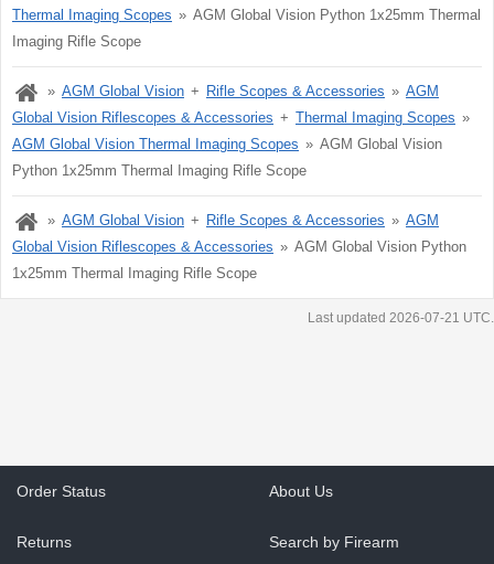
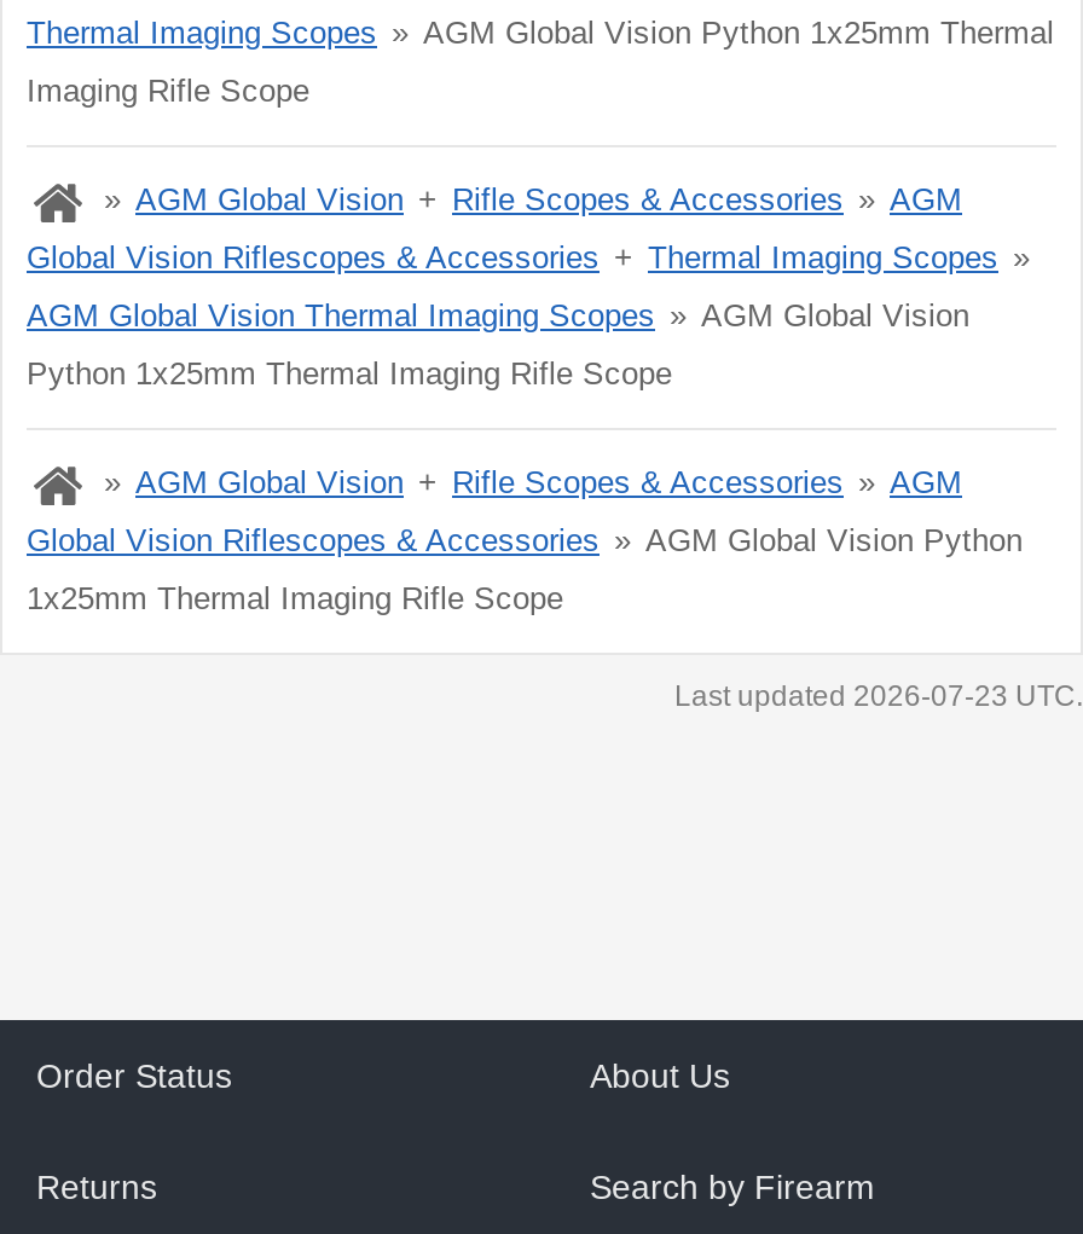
[308,310,494,326] Last updated 2026-07-21 UTC. -> [674,679,1083,713] Last updated 2026-07-23 UTC.

